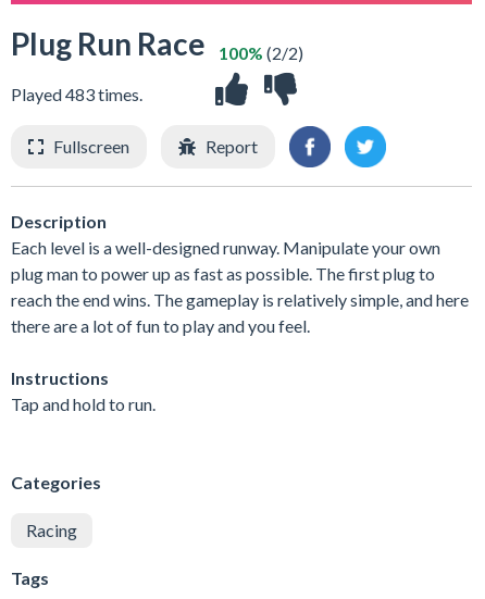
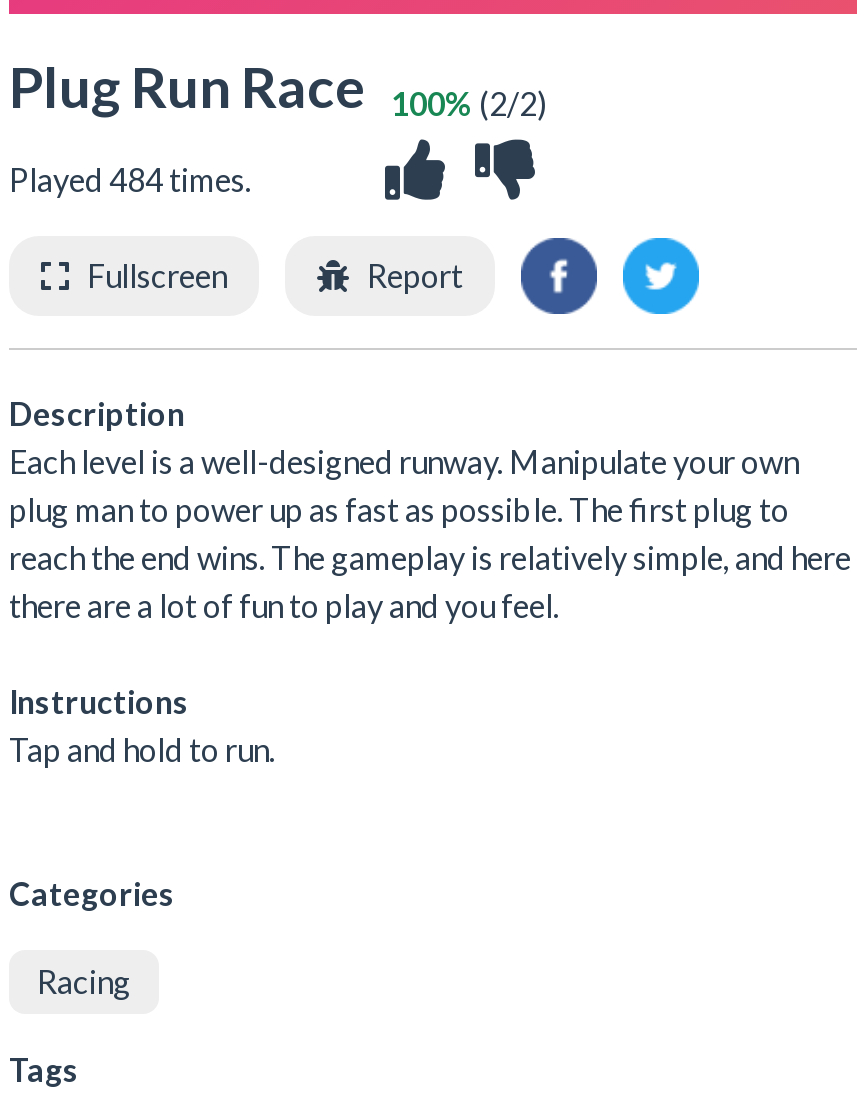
[11,84,142,104] Played 483 times. -> [9,160,251,198] Played 484 times.

